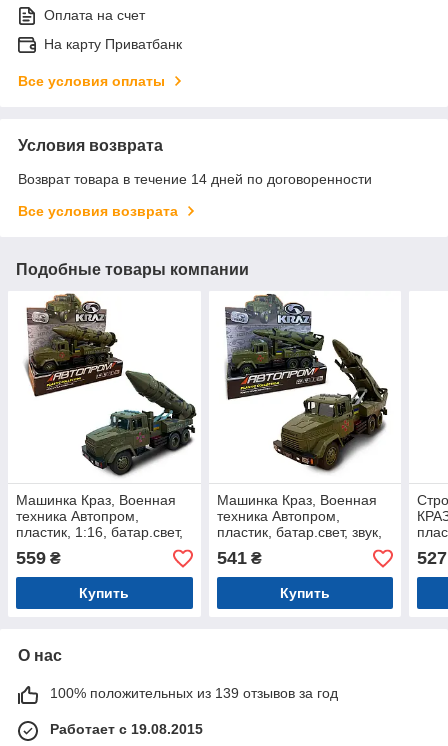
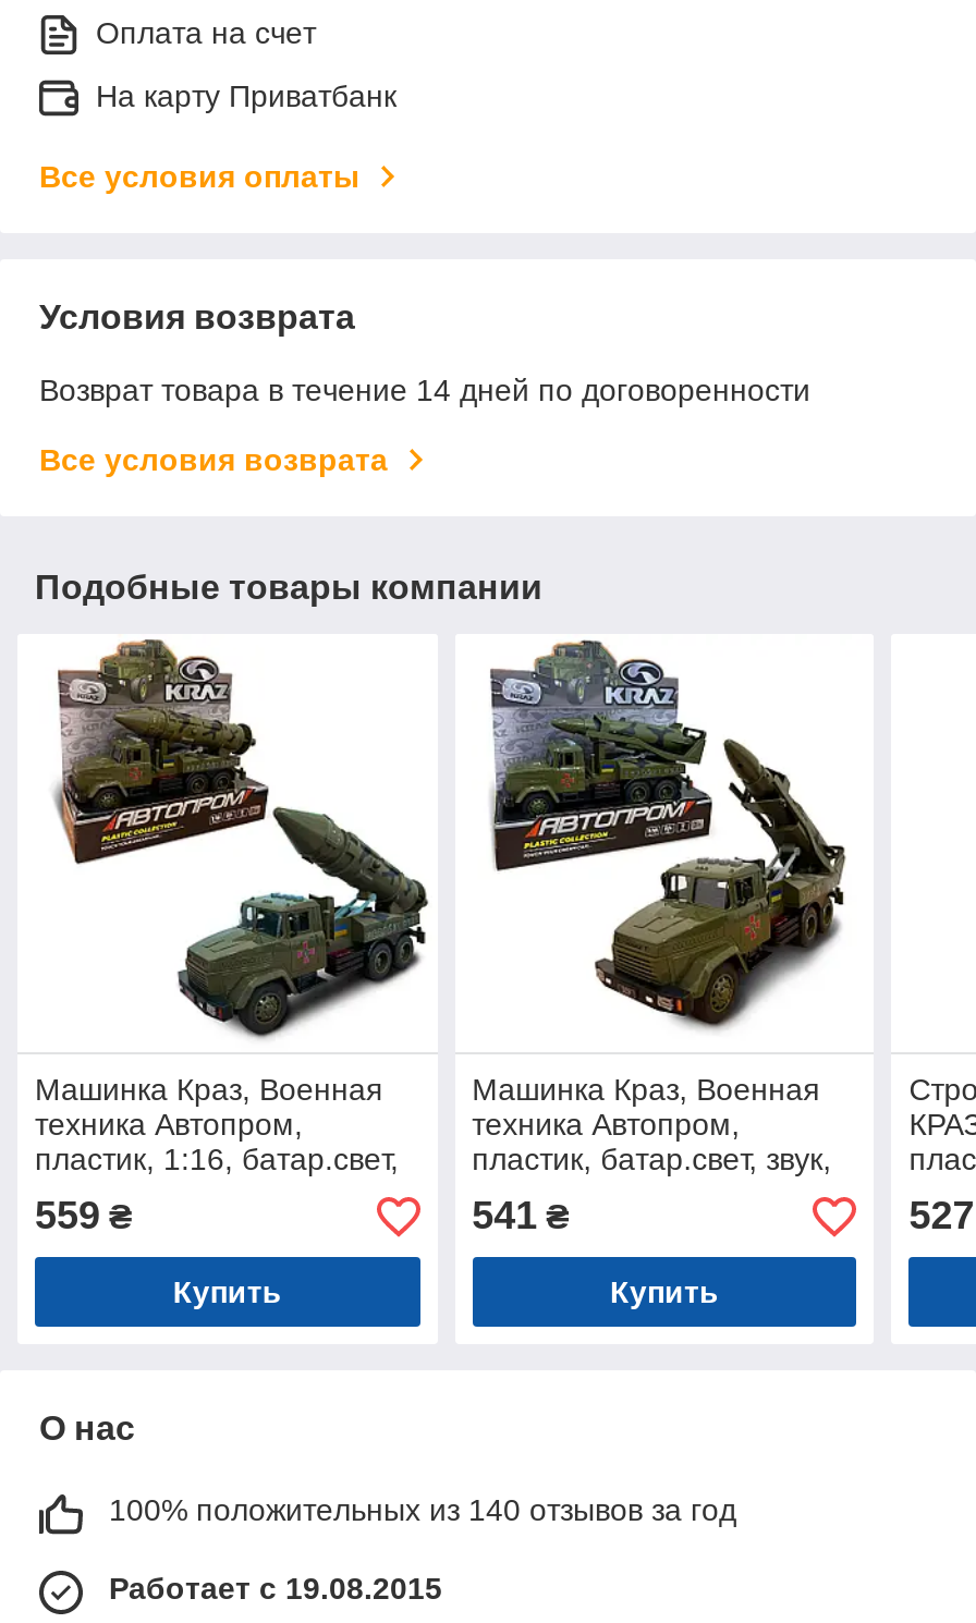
[50,685,338,701] 100% положительных из 139 отзывов за год -> [109,1493,736,1528] 100% положительных из 140 отзывов за год

